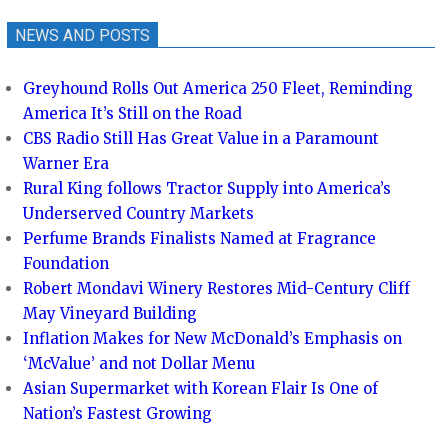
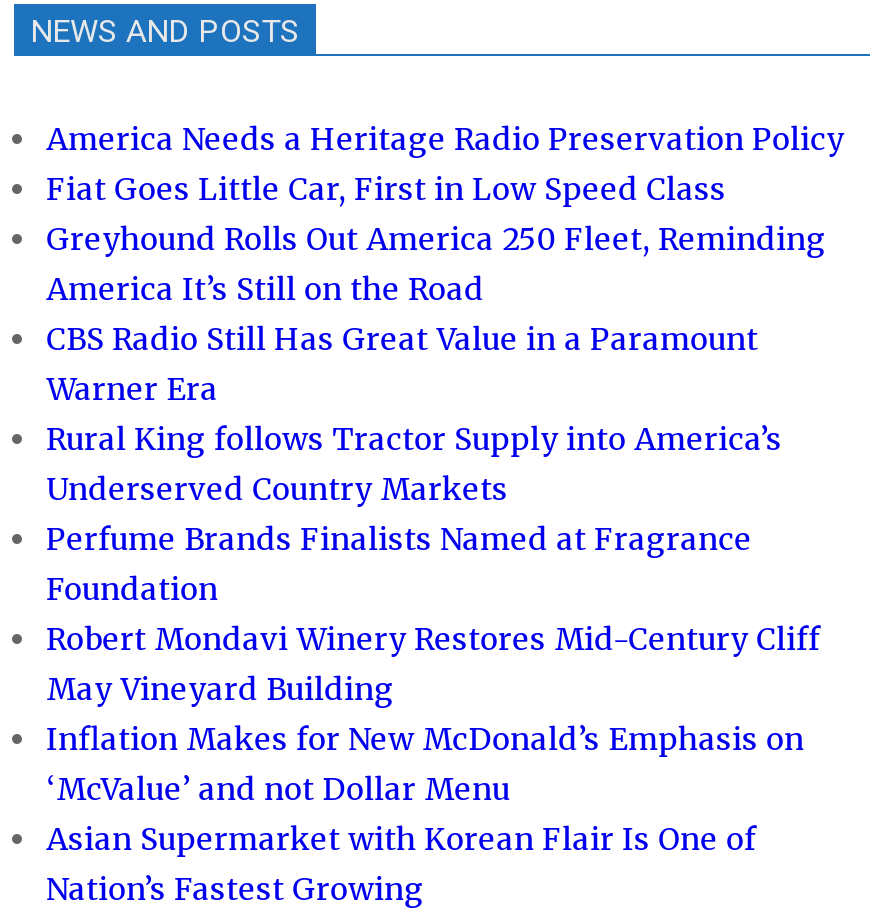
none -> [46,120,844,208] America Needs a Heritage Radio Preservation Policy | Fiat Goes Little Car, First in Low Speed Class

